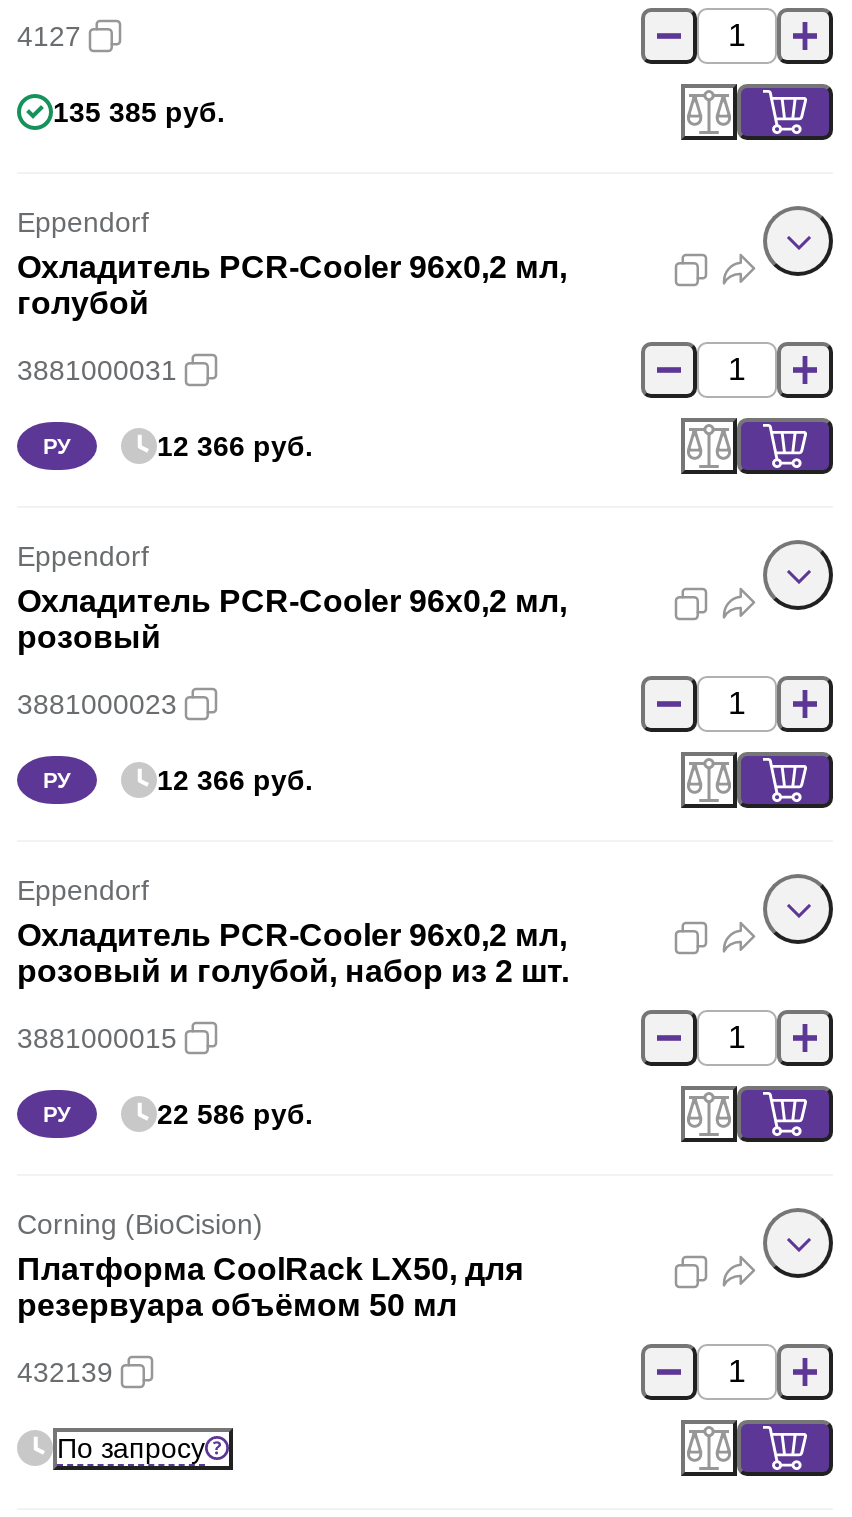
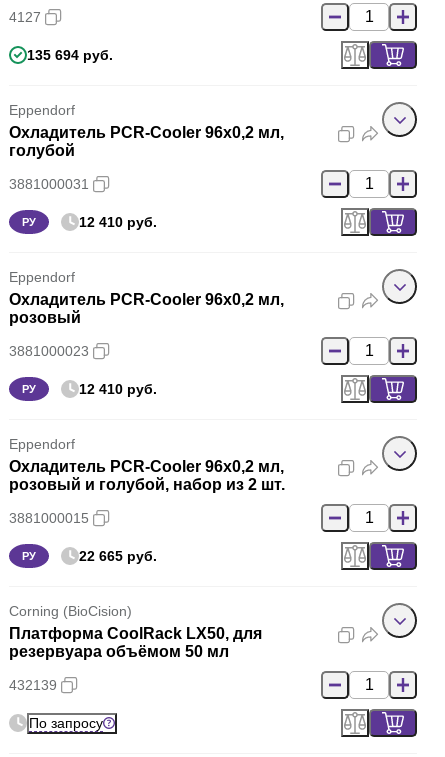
[53,96,225,128] 135 385 руб. -> [27,47,113,63] 135 694 руб.
[157,430,313,462] 12 366 руб. -> [79,214,157,230] 12 410 руб.
[157,764,313,796] 12 366 руб. -> [79,381,157,397] 12 410 руб.
[157,1098,313,1130] 22 586 руб. -> [79,548,157,564] 22 665 руб.

